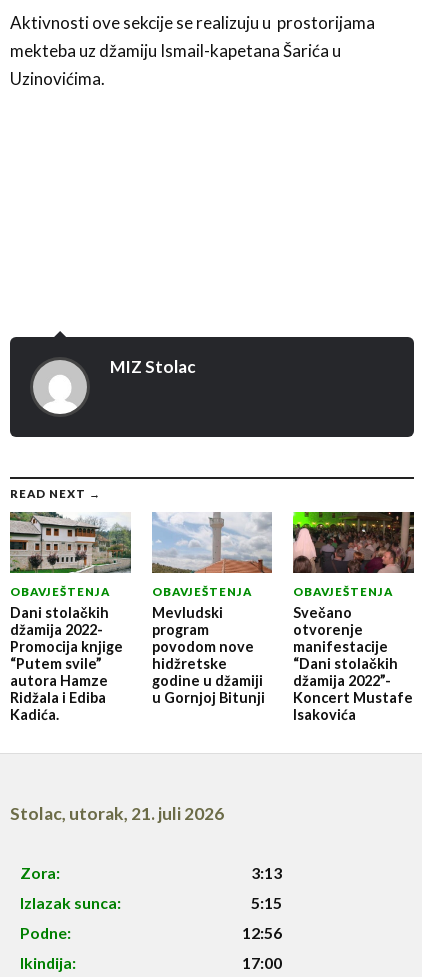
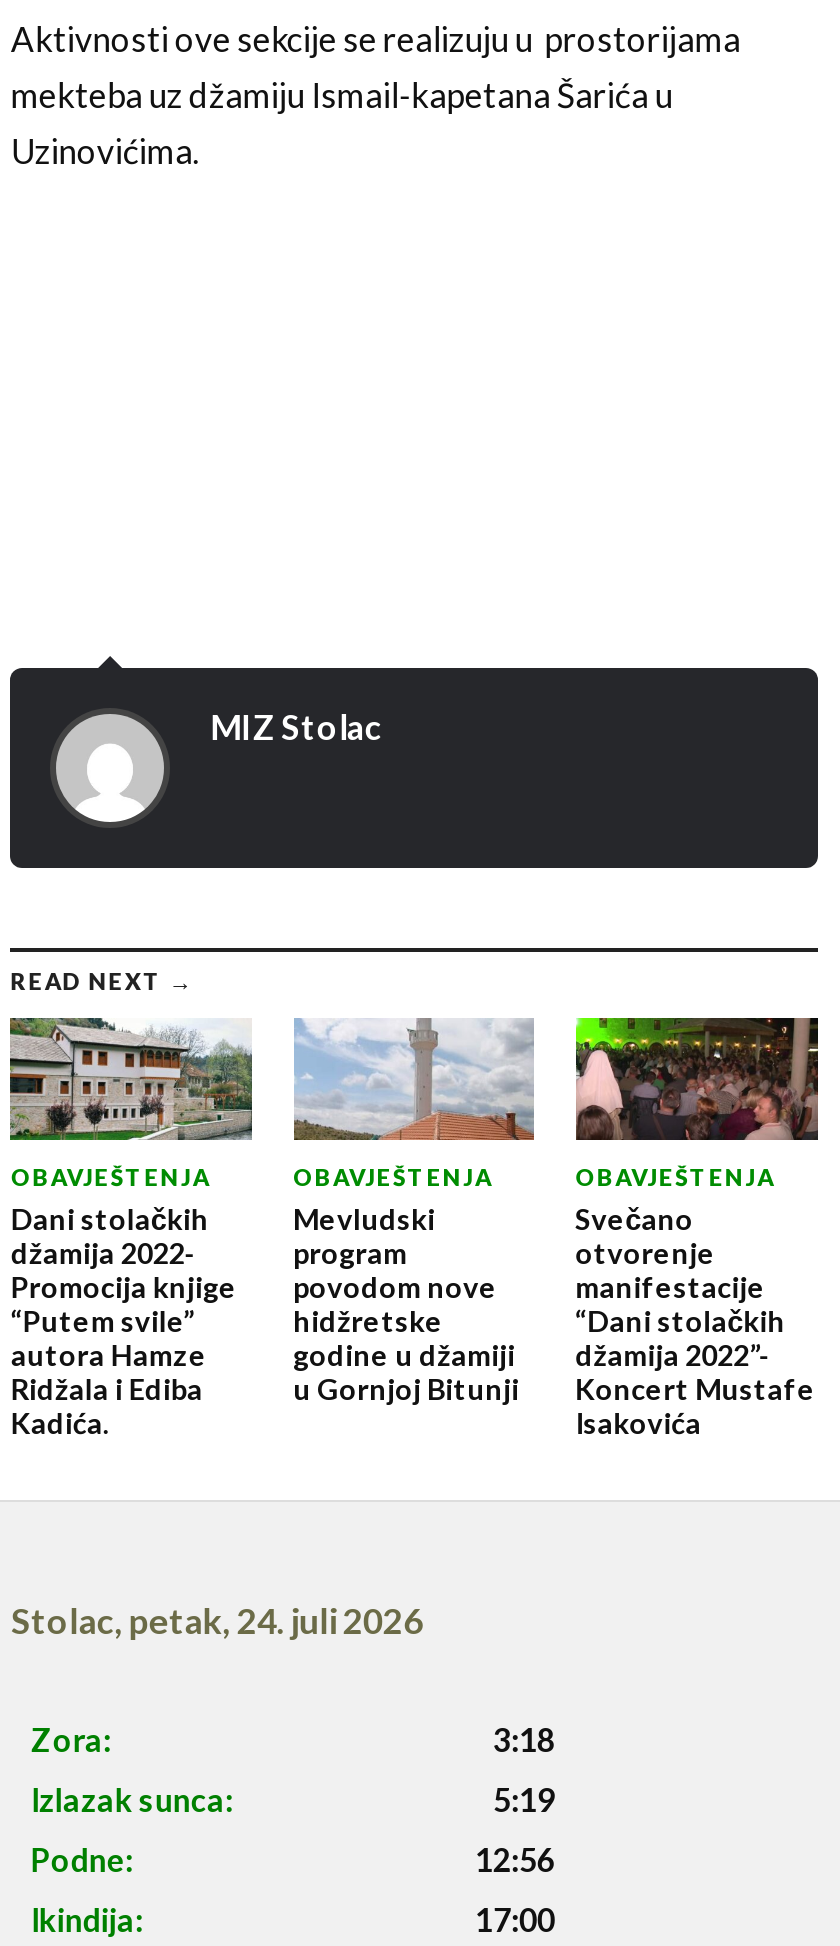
[10,803,224,824] Stolac, utorak, 21. juli 2026 -> [11,1599,423,1641] Stolac, petak, 24. juli 2026
[251,862,282,881] 3:13 -> [493,1719,555,1757] 3:18
[251,892,282,911] 5:15 -> [493,1779,555,1817] 5:19

